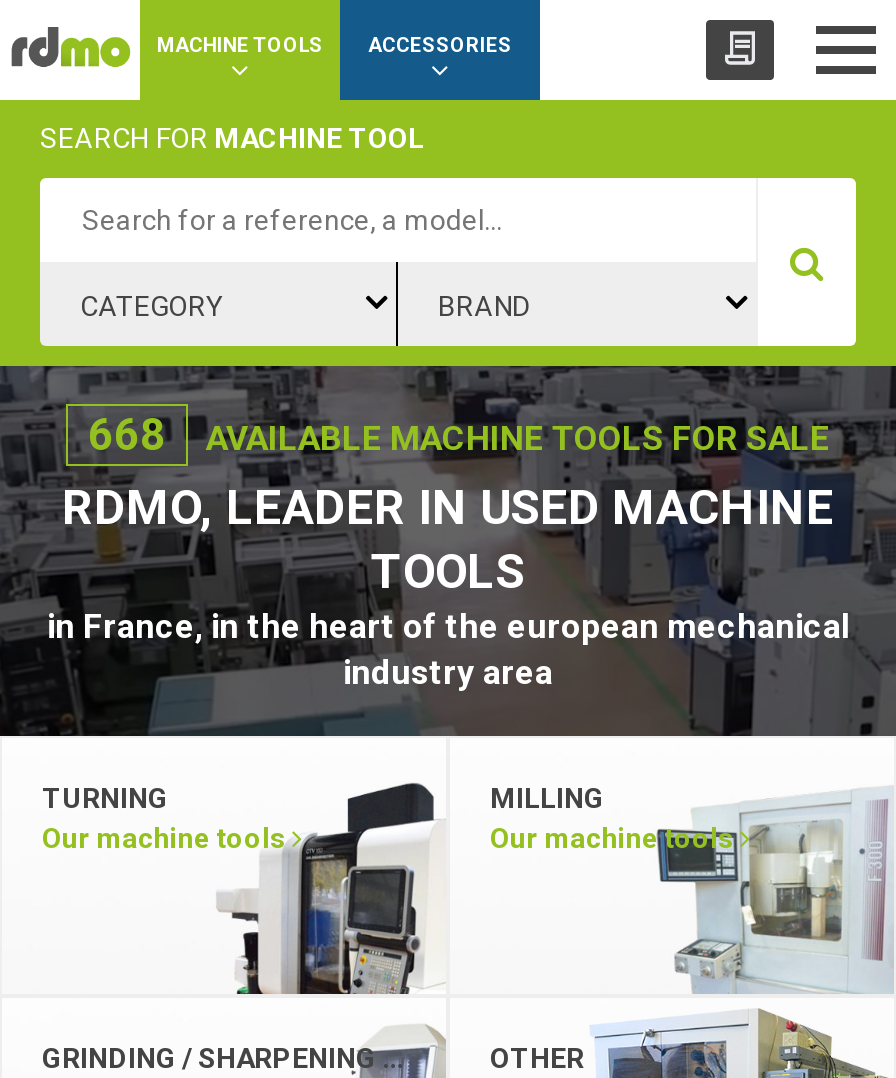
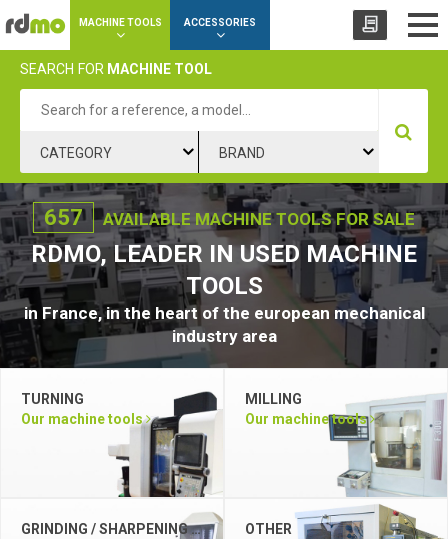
[88,410,830,460] 668 AVAILABLE MACHINE TOOLS FOR SALE -> [44,205,415,230] 657 AVAILABLE MACHINE TOOLS FOR SALE

